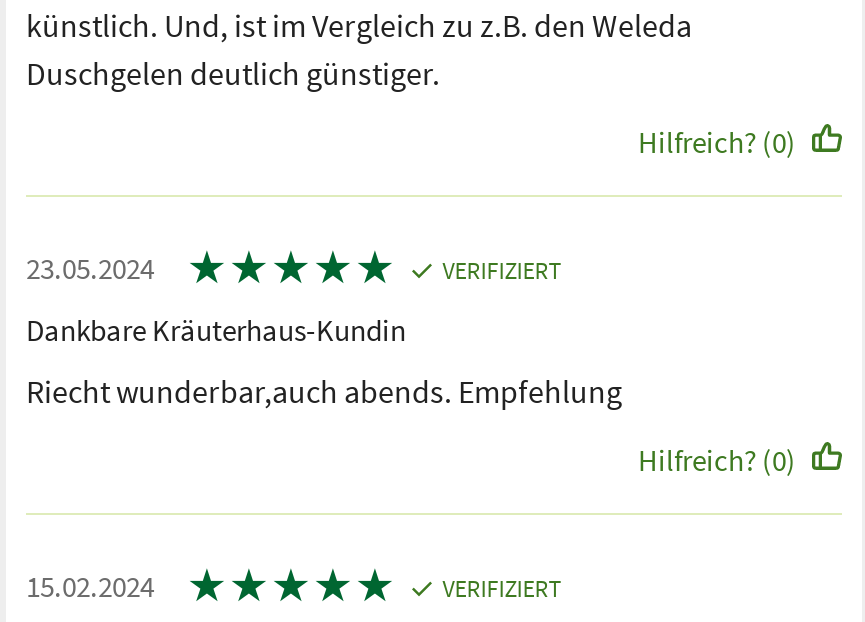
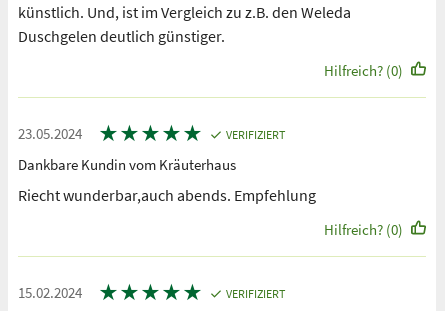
[26,311,406,349] Dankbare Kräuterhaus-Kundin -> [18,155,236,174] Dankbare Kundin vom Kräuterhaus

